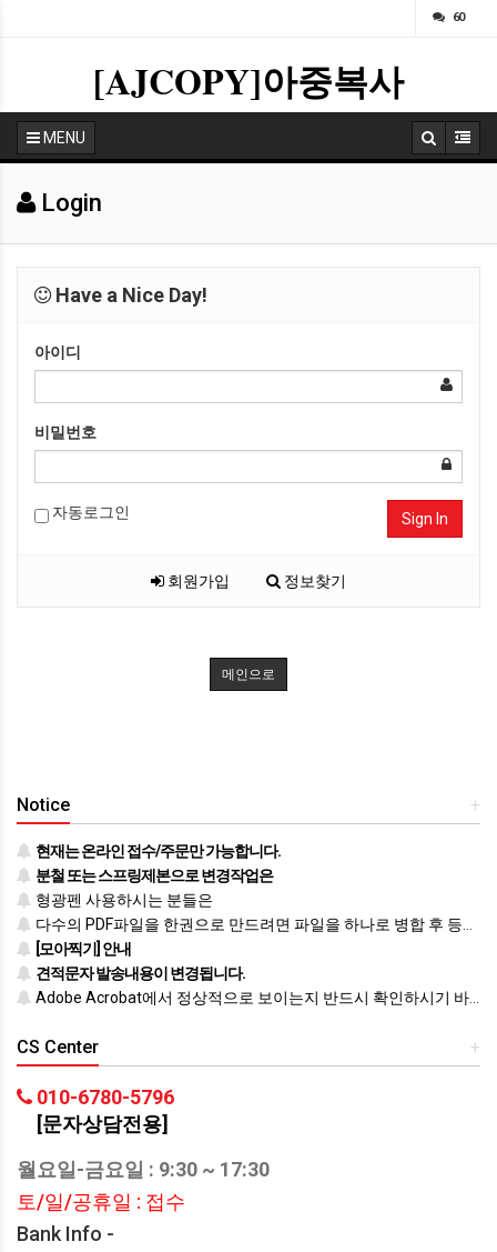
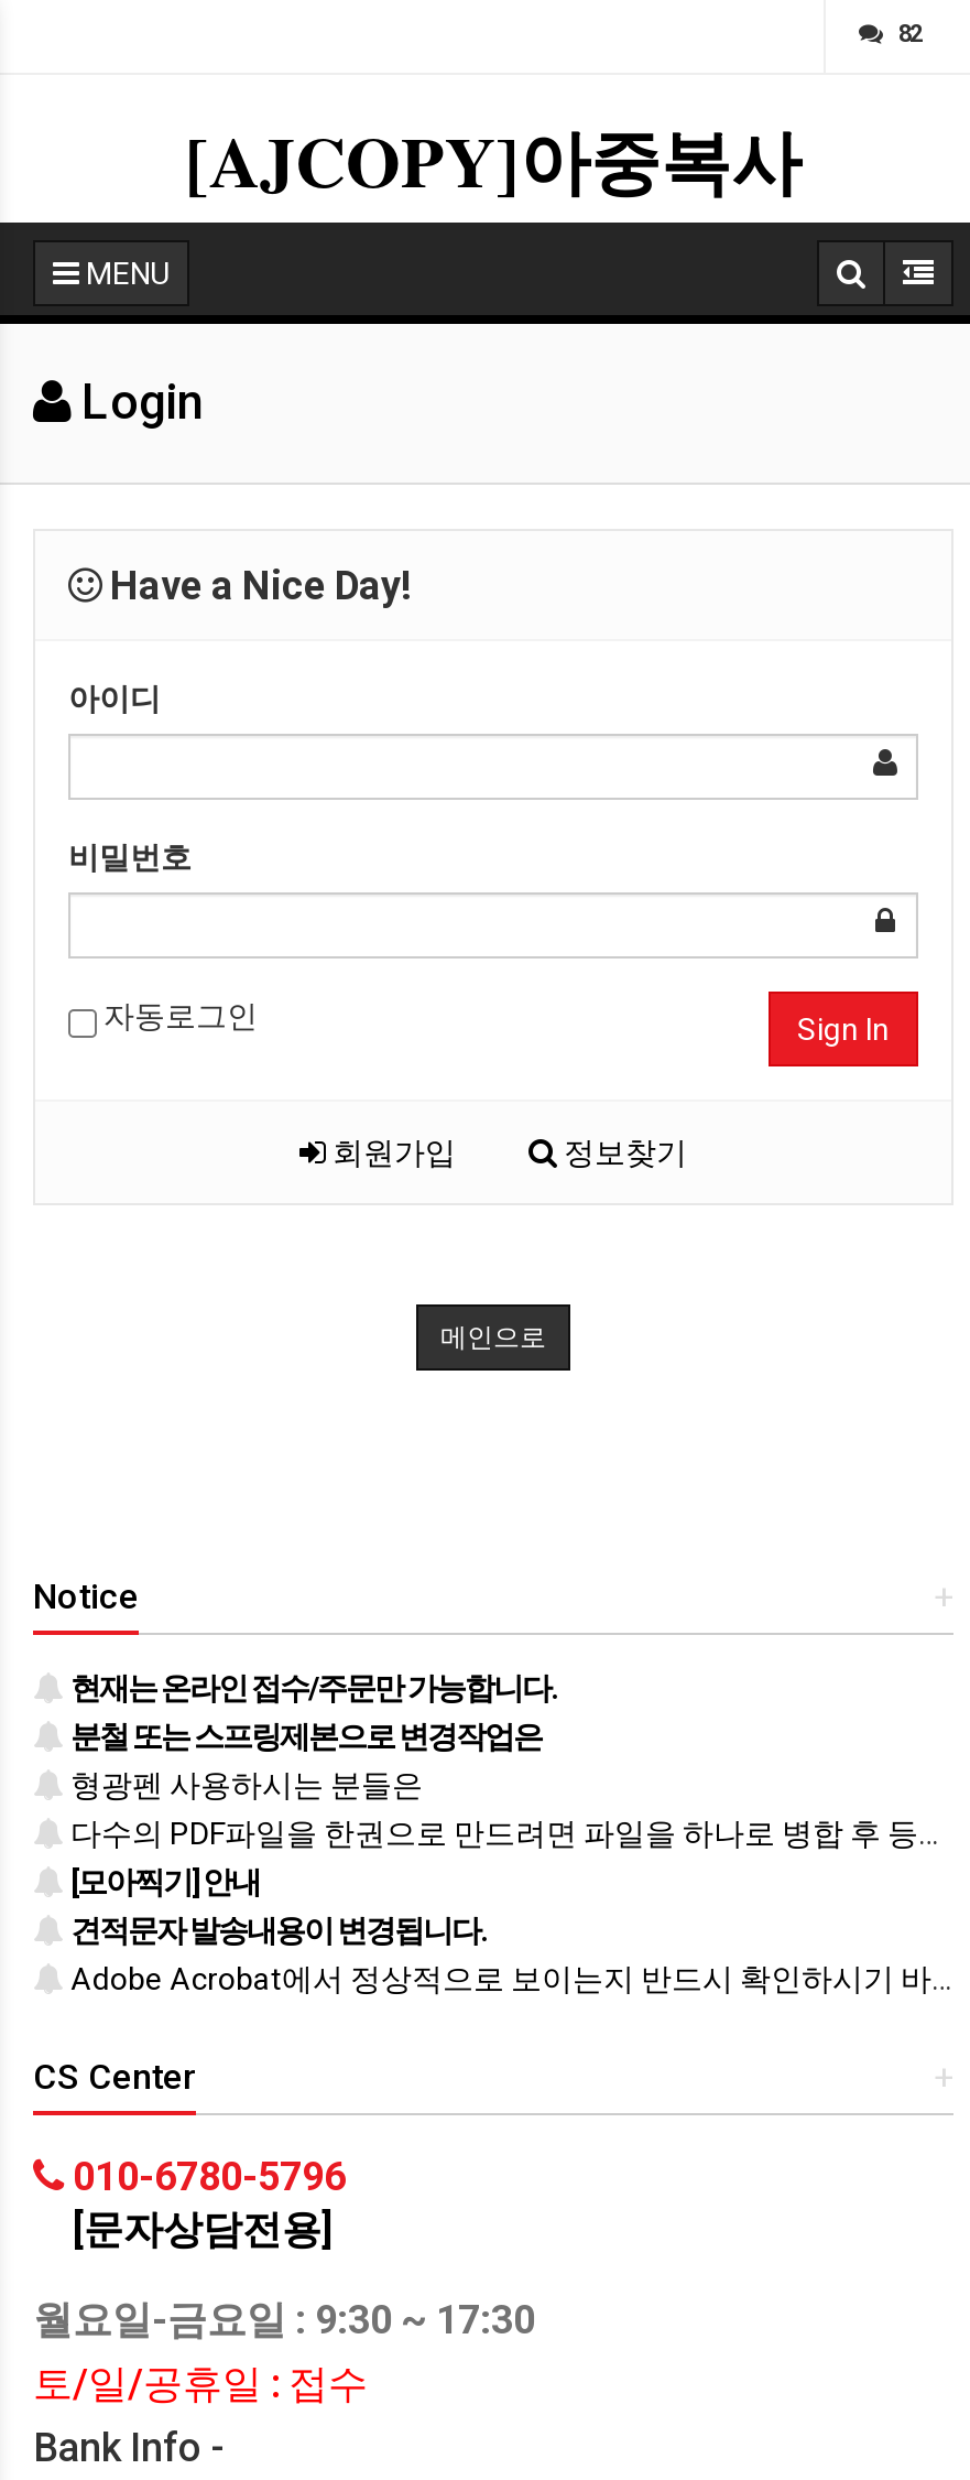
[453,10,464,24] 60 -> [898,20,920,48] 82

